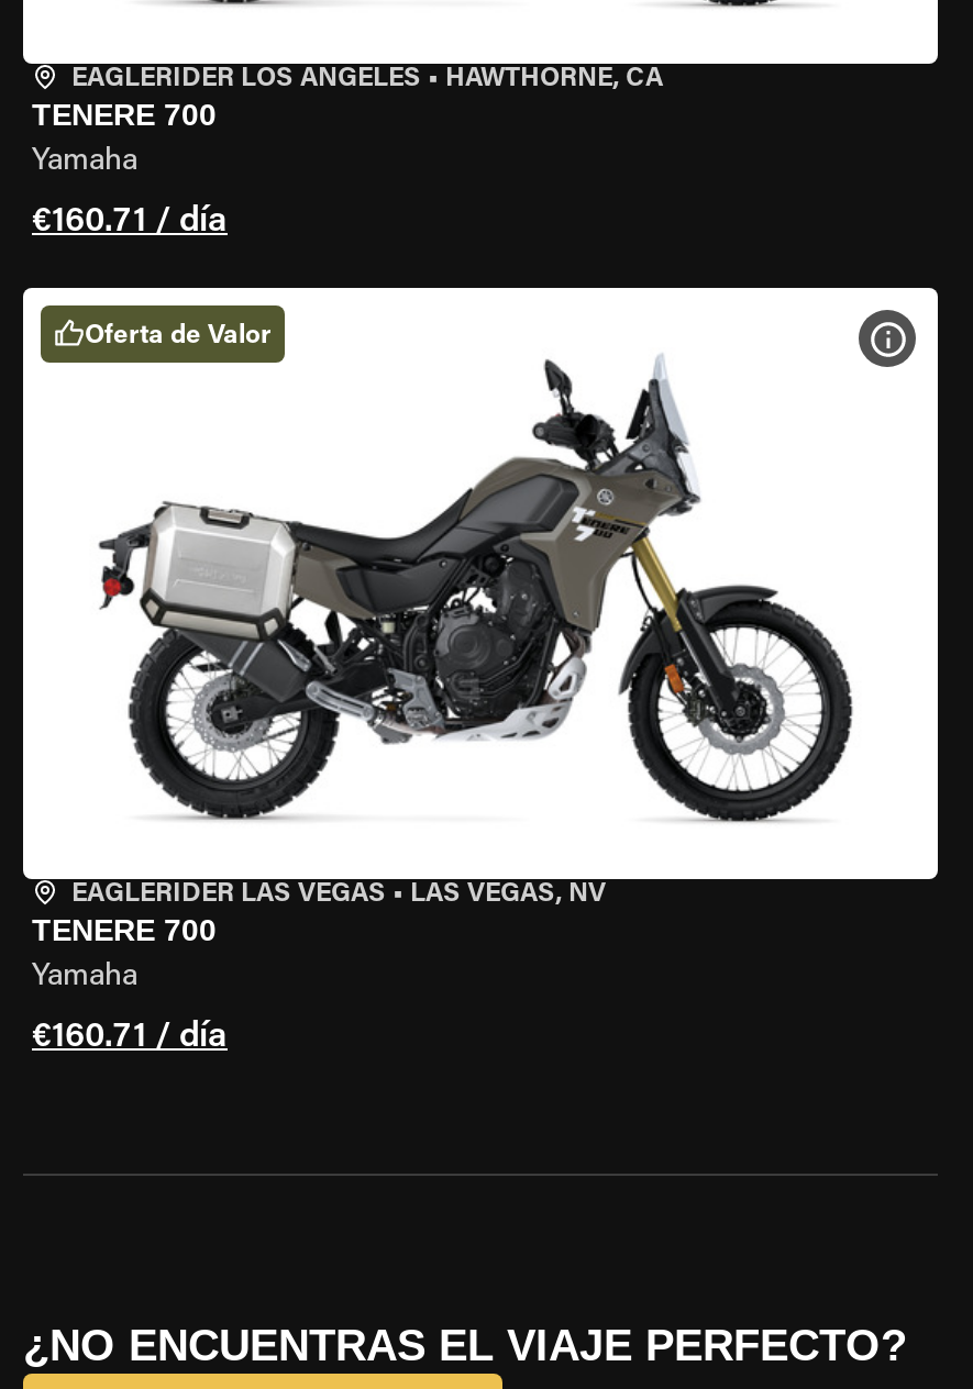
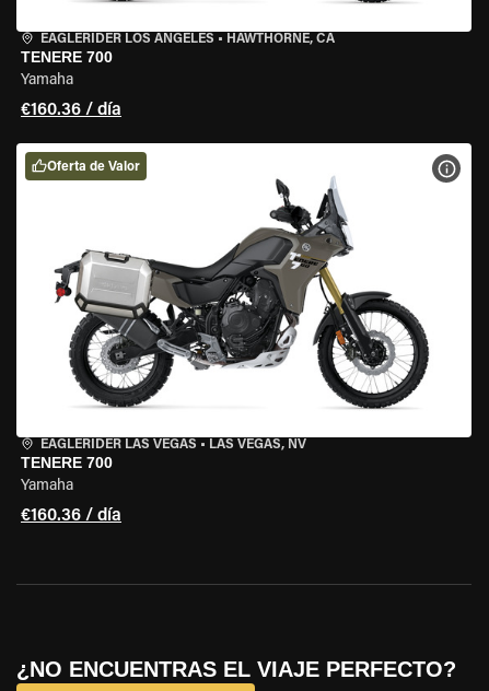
[32,204,228,240] €160.71 / día -> [21,102,121,119] €160.36 / día
[32,1020,228,1055] €160.71 / día -> [21,507,121,525] €160.36 / día

